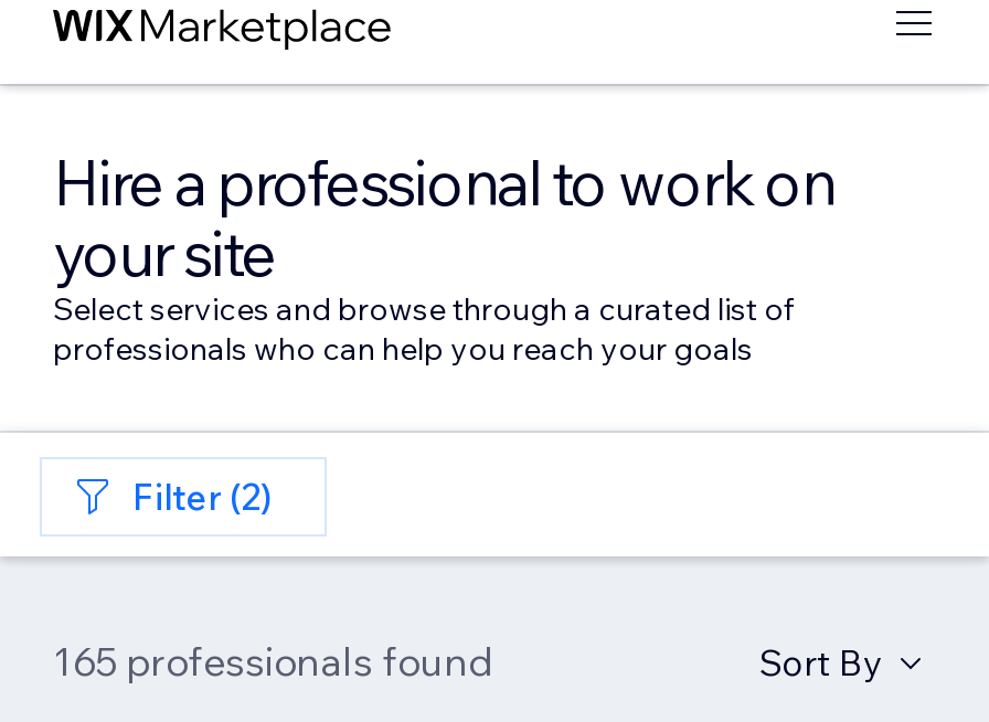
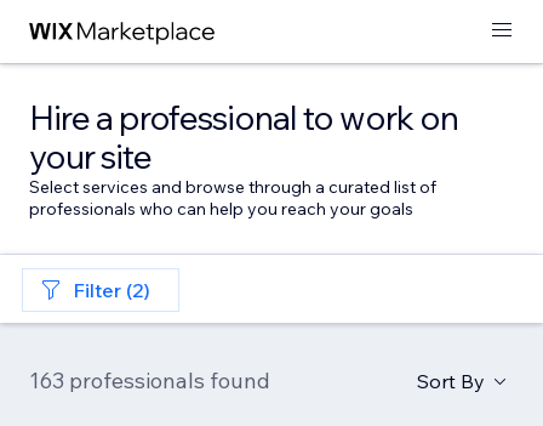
[53,636,492,687] 165 professionals found -> [29,367,270,394] 163 professionals found

